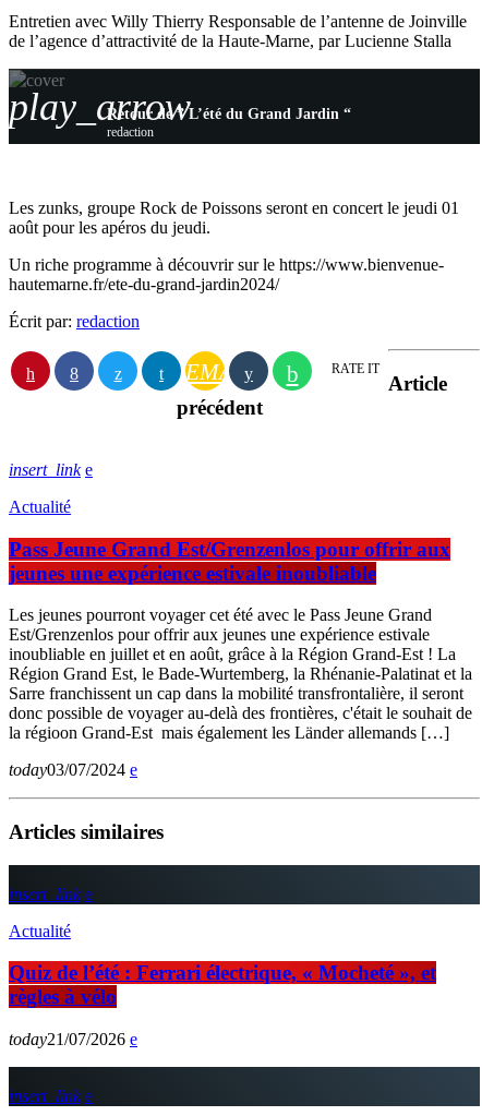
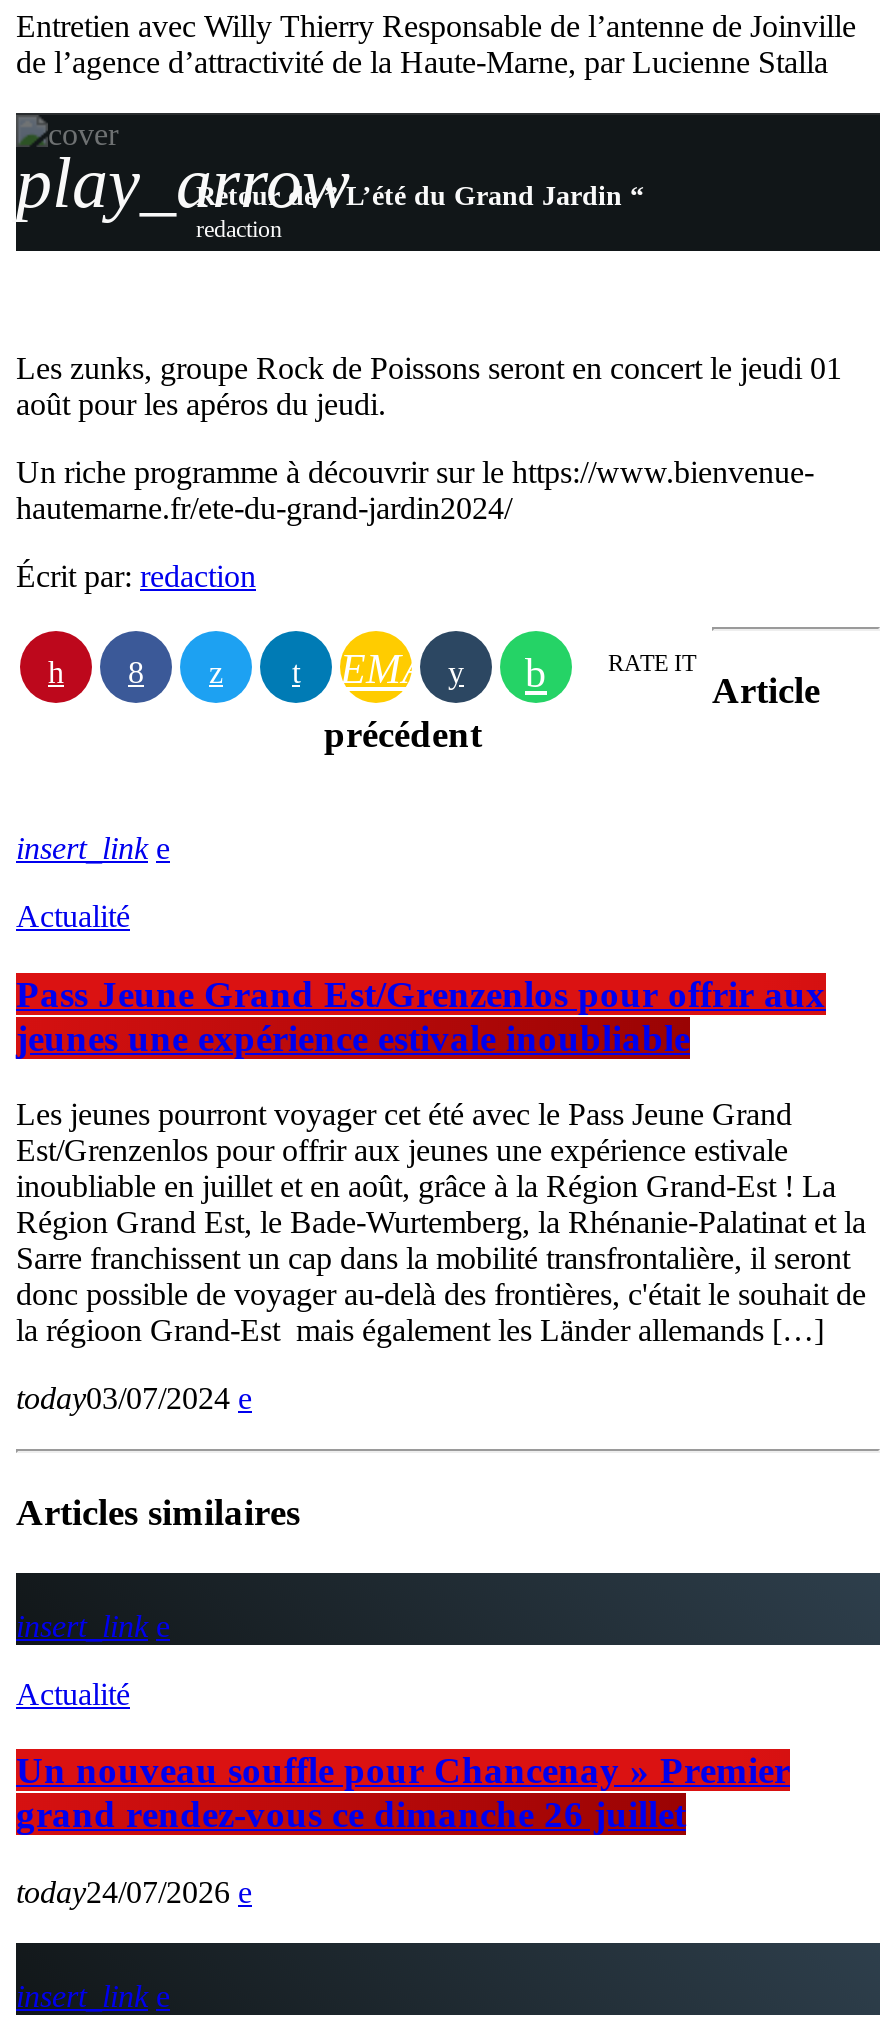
[9,962,436,1008] Quiz de l’été : Ferrari électrique, « Mocheté », et | règles à vélo -> [16,1750,790,1836] Un nouveau souffle pour Chancenay » Premier | grand rendez-vous ce dimanche 26 juillet
[9,1030,125,1048] today21/07/2026 -> [16,1875,230,1909] today24/07/2026

